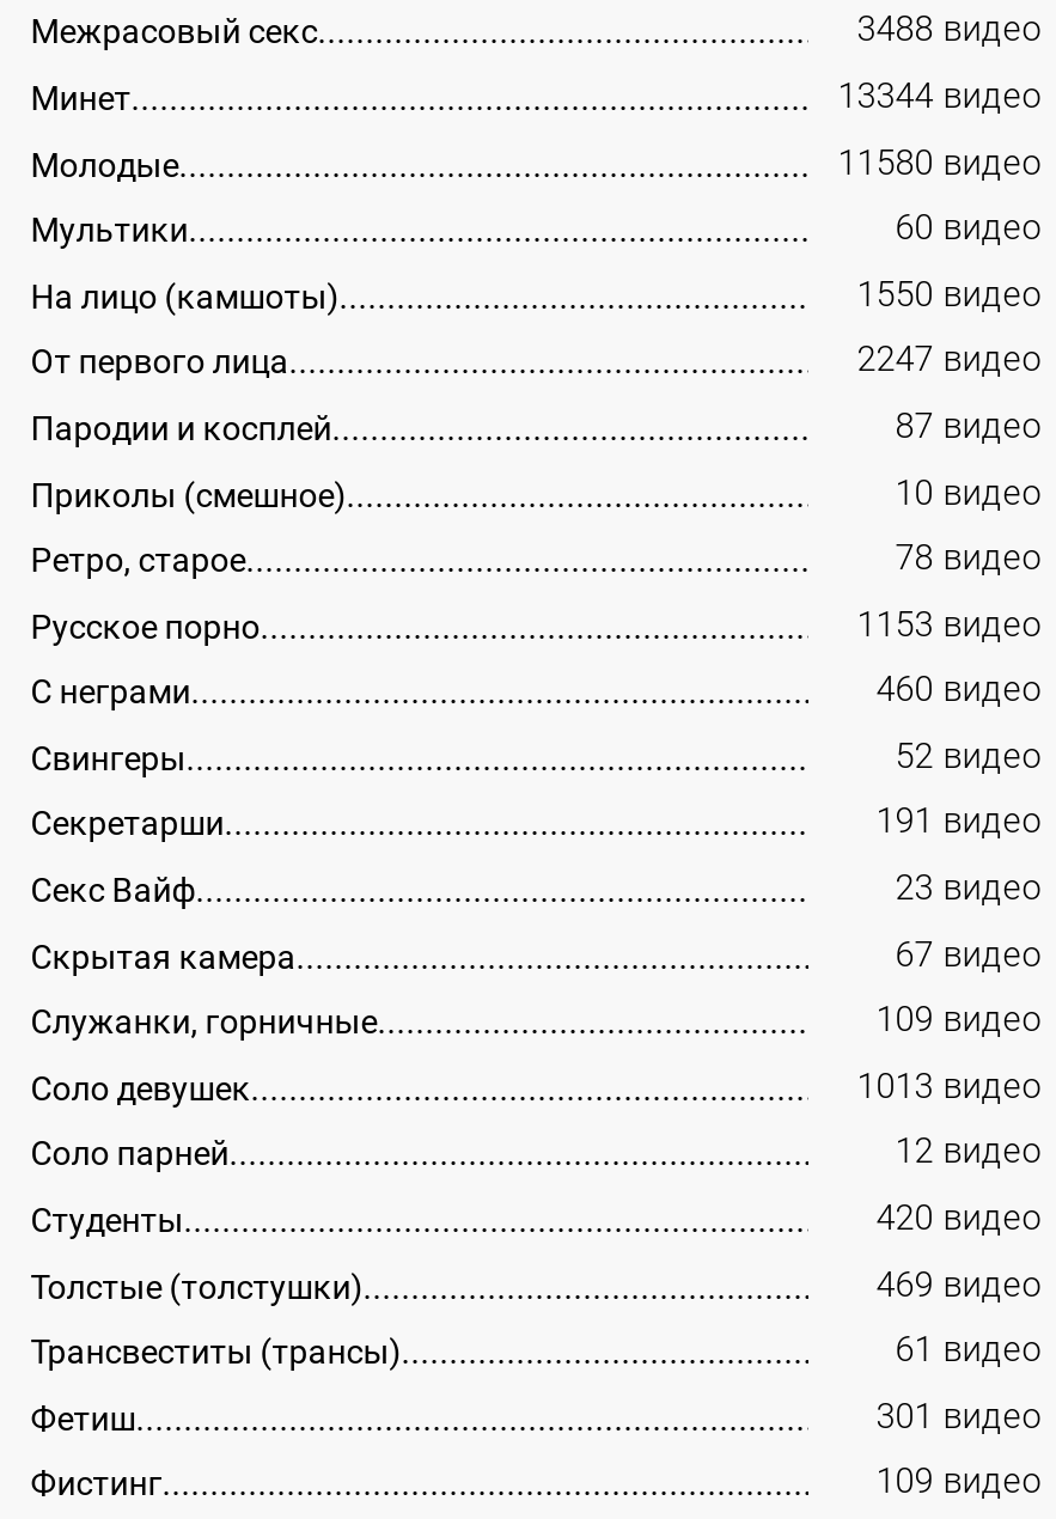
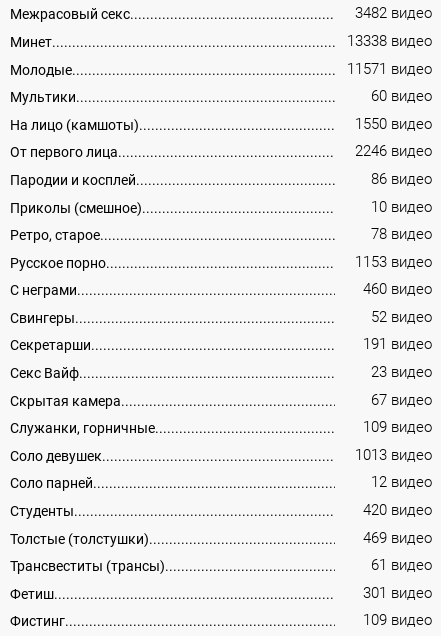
[857,11,1041,51] 3488 видео -> [355,5,432,22] 3482 видео
[838,77,1041,117] 13344 видео -> [347,33,432,50] 13338 видео
[838,142,1041,183] 11580 видео -> [347,60,432,77] 11571 видео
[857,340,1041,381] 2247 видео -> [355,143,432,160] 2246 видео
[895,406,1041,447] 87 видео -> [371,171,432,188] 86 видео

